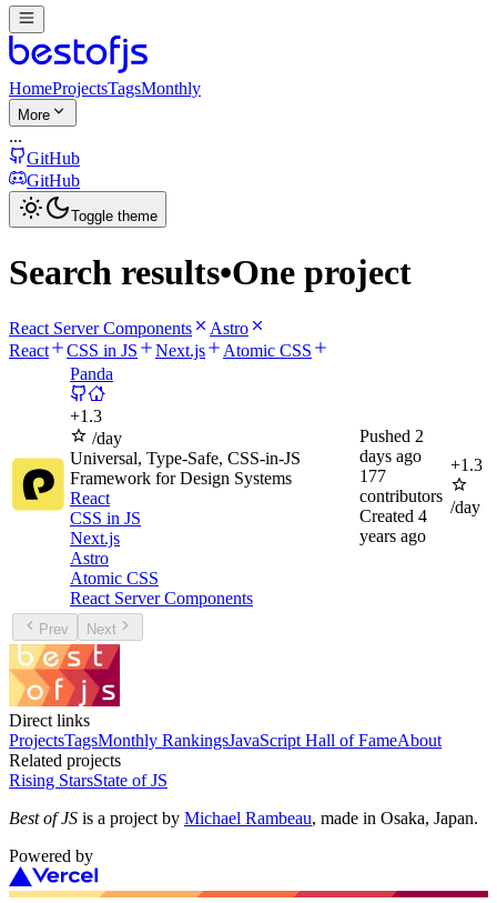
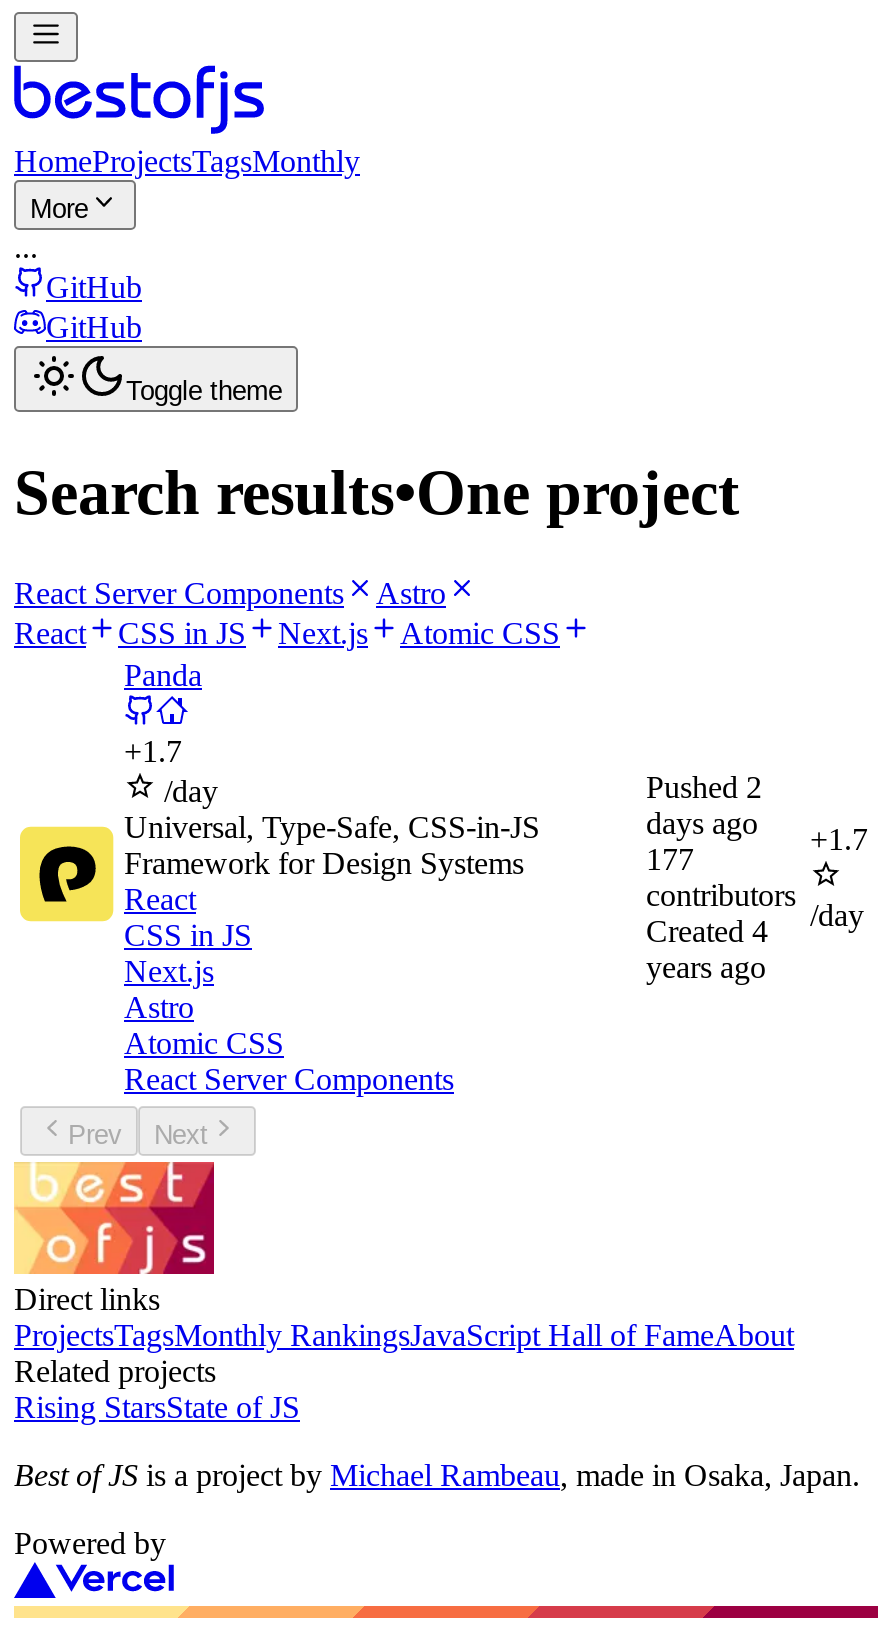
[70,407,102,425] +1.3 -> [124,734,182,768] +1.7
[359,447,483,474] days ago +1.3 -> [646,806,868,856] days ago +1.7

